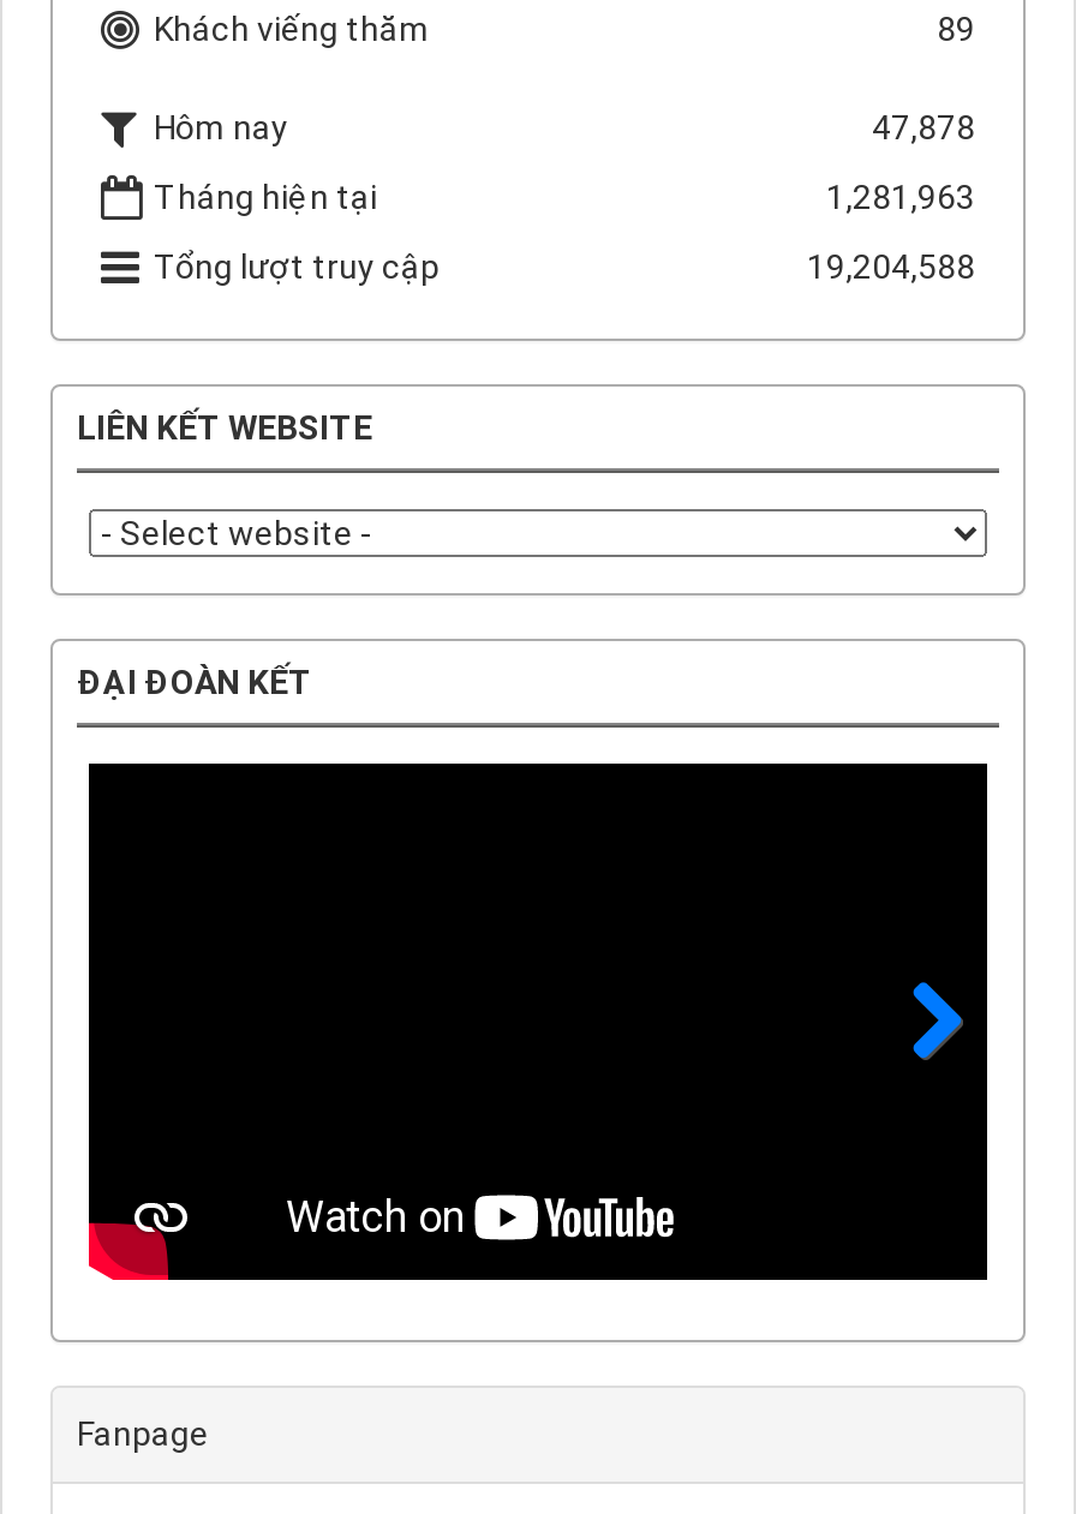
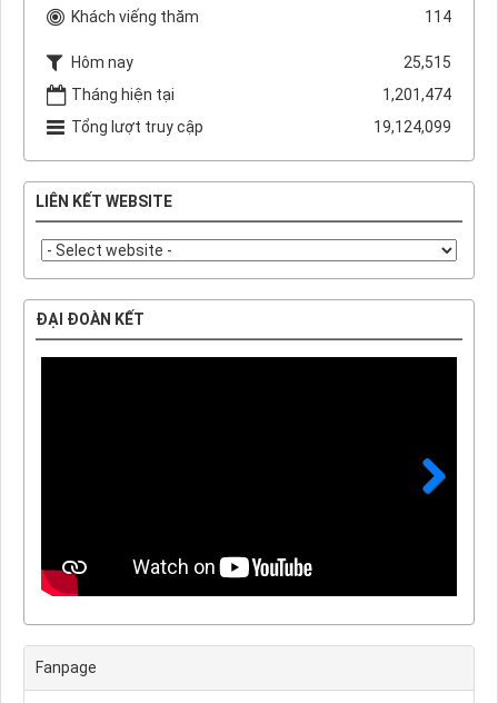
[937,11,975,49] 89 -> [425,8,451,26] 114
[872,109,975,147] 47,878 -> [404,54,451,72] 25,515
[826,179,975,217] 1,281,963 -> [382,86,451,104] 1,201,474
[807,248,975,287] 19,204,588 -> [373,118,451,136] 19,124,099

